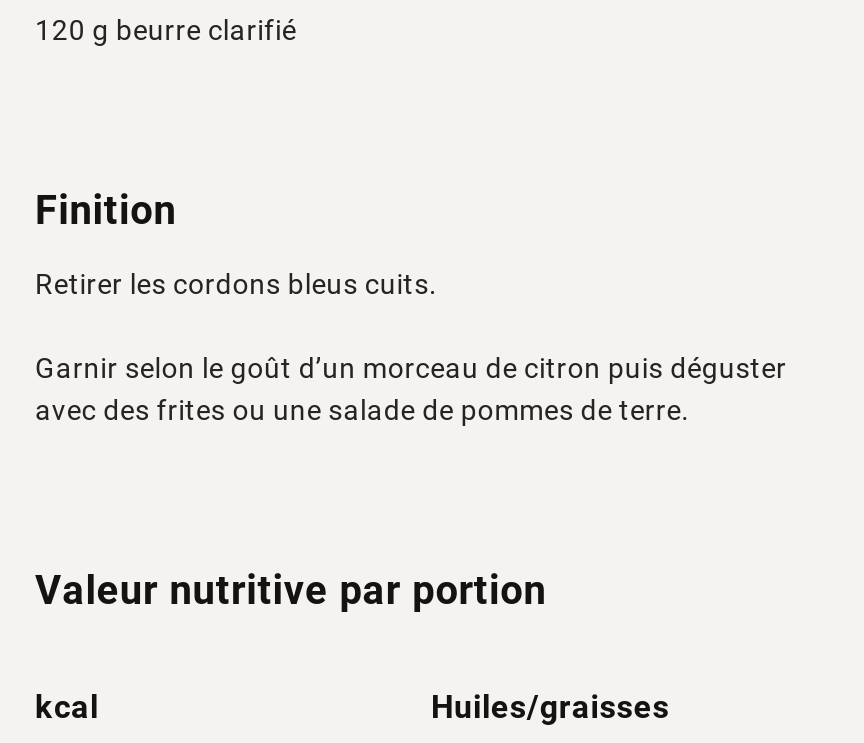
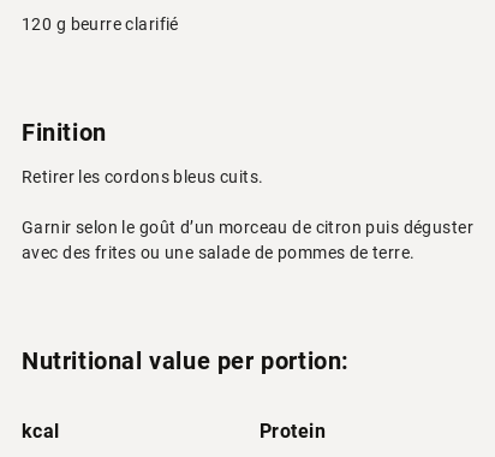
[35,566,547,614] Valeur nutritive par portion -> [22,346,350,375] Nutritional value per portion:
[431,688,669,726] Huiles/graisses -> [260,420,326,443] Protein

